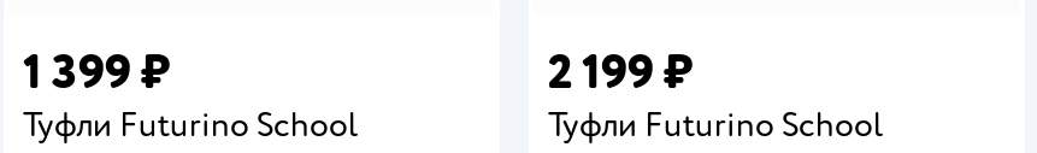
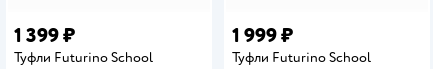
[548,41,693,101] 2 199 ₽ -> [232,22,293,47] 1 999 ₽

